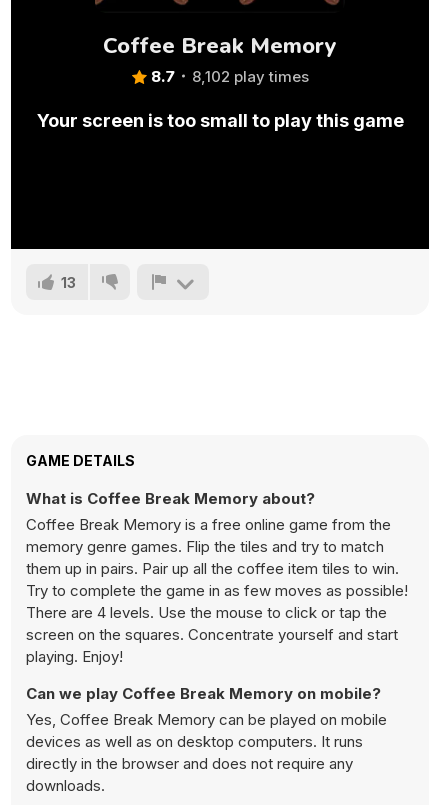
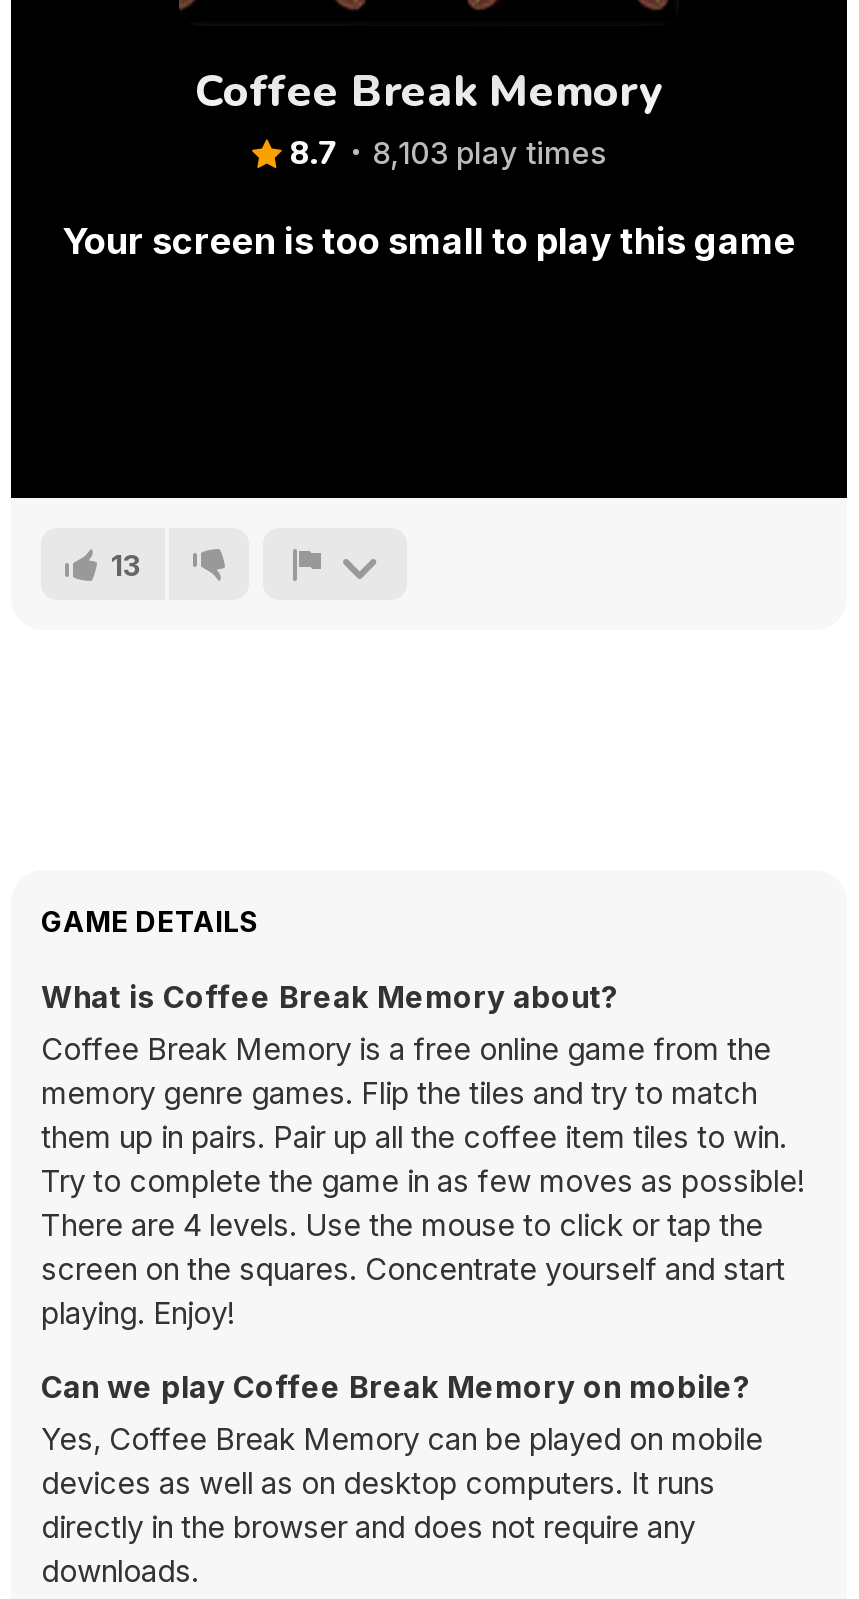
[150,66,308,88] 8.7 8,102 play times -> [290,132,606,176] 8.7 8,103 play times

